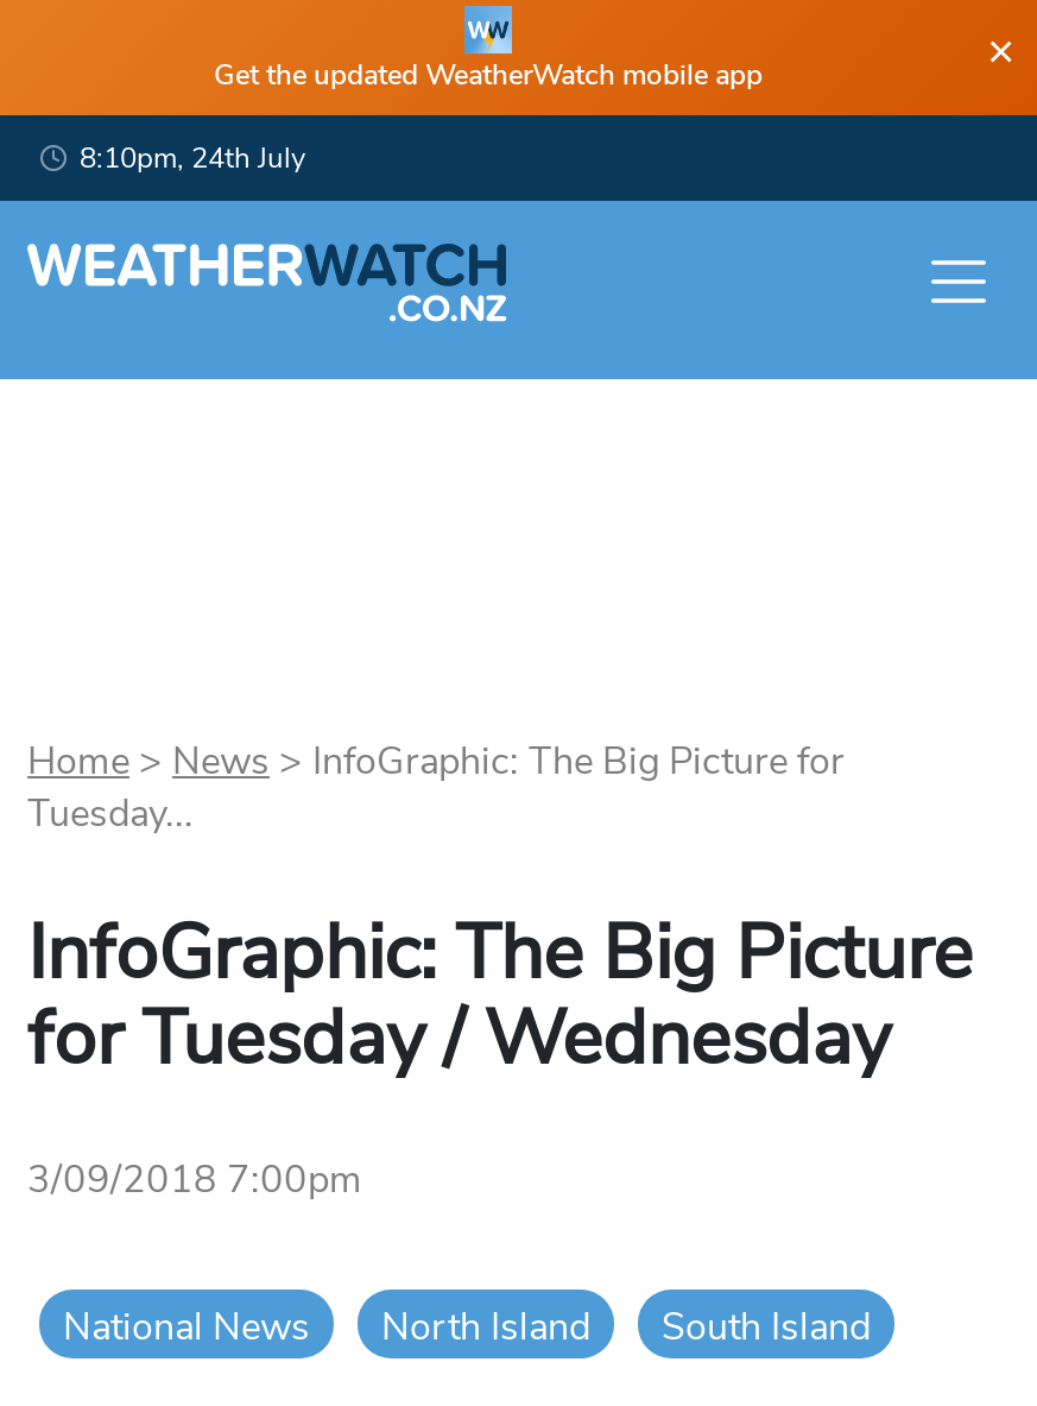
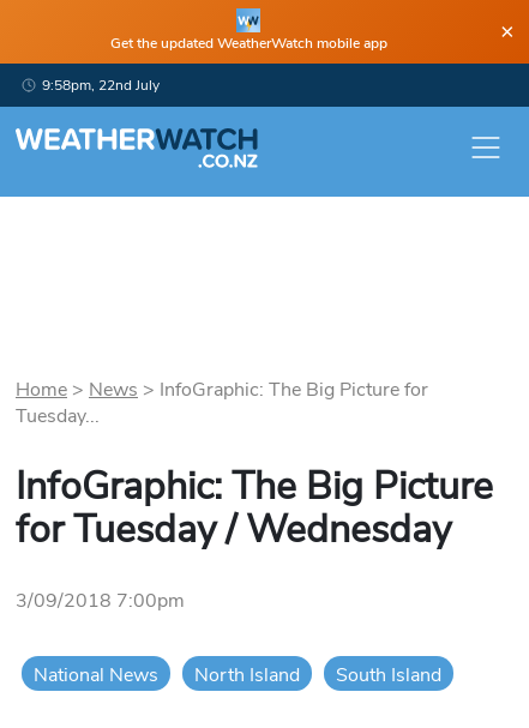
[80,139,305,177] 8:10pm, 24th July -> [42,76,160,95] 9:58pm, 22nd July

